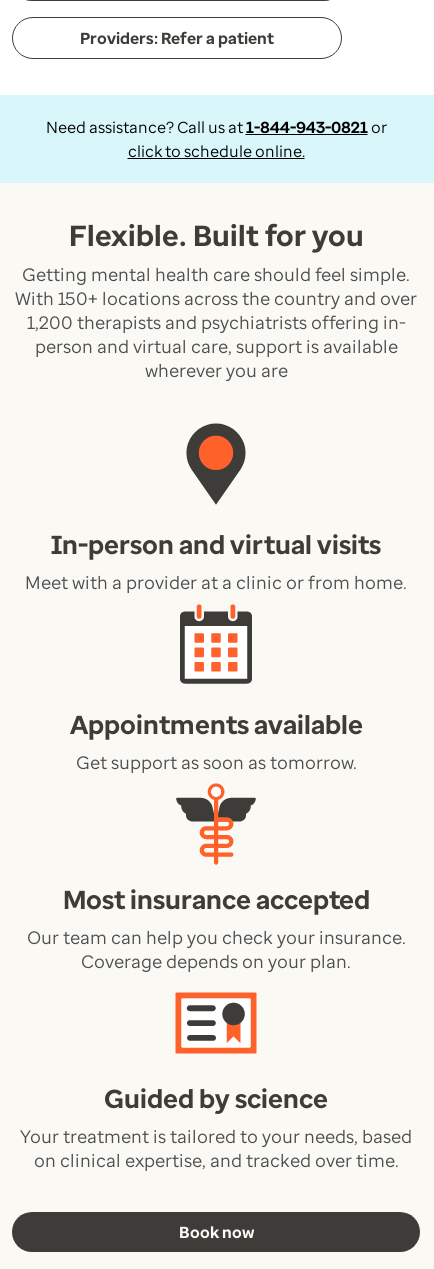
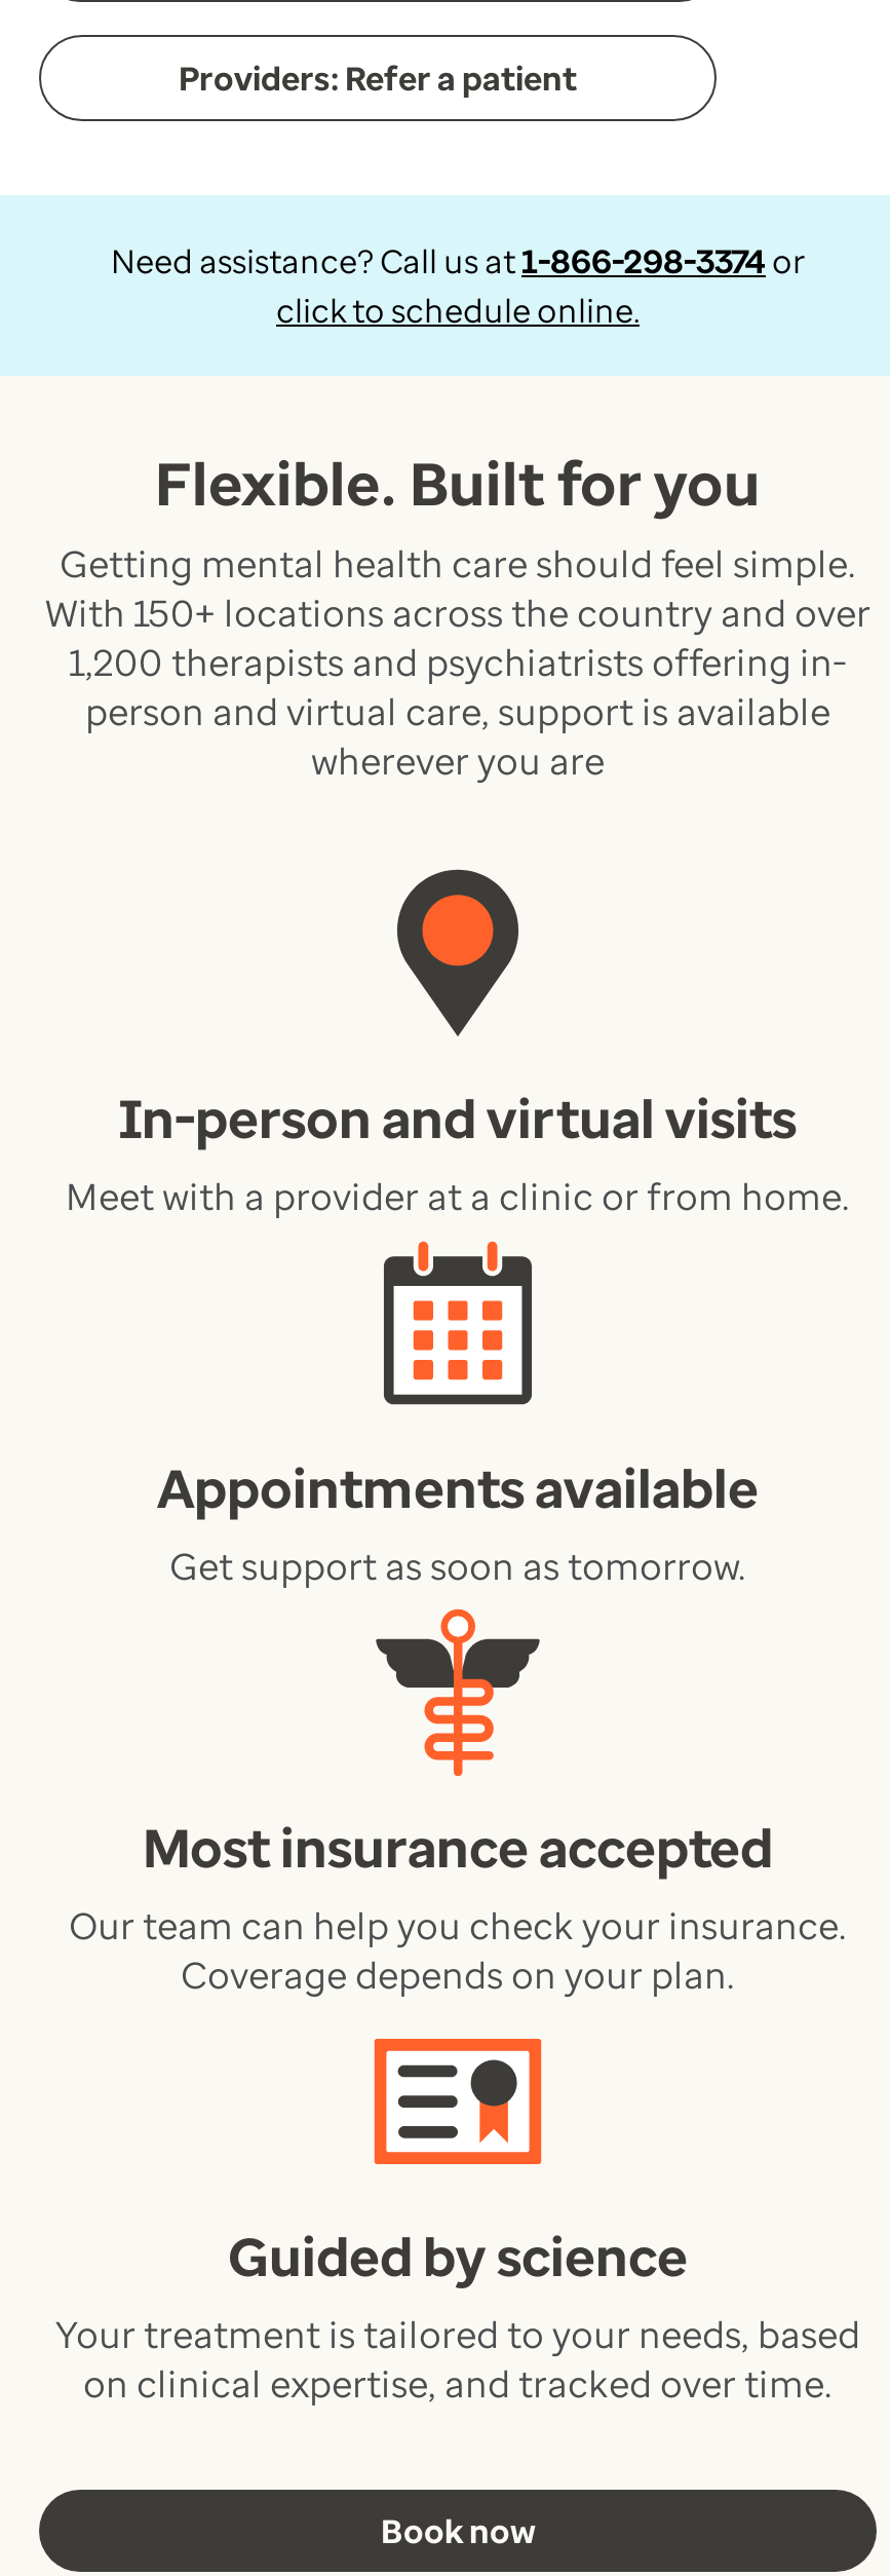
[45,116,386,138] Need assistance? Call us at 1-844-943-0821 or -> [111,238,805,283] Need assistance? Call us at 1-866-298-3374 or

